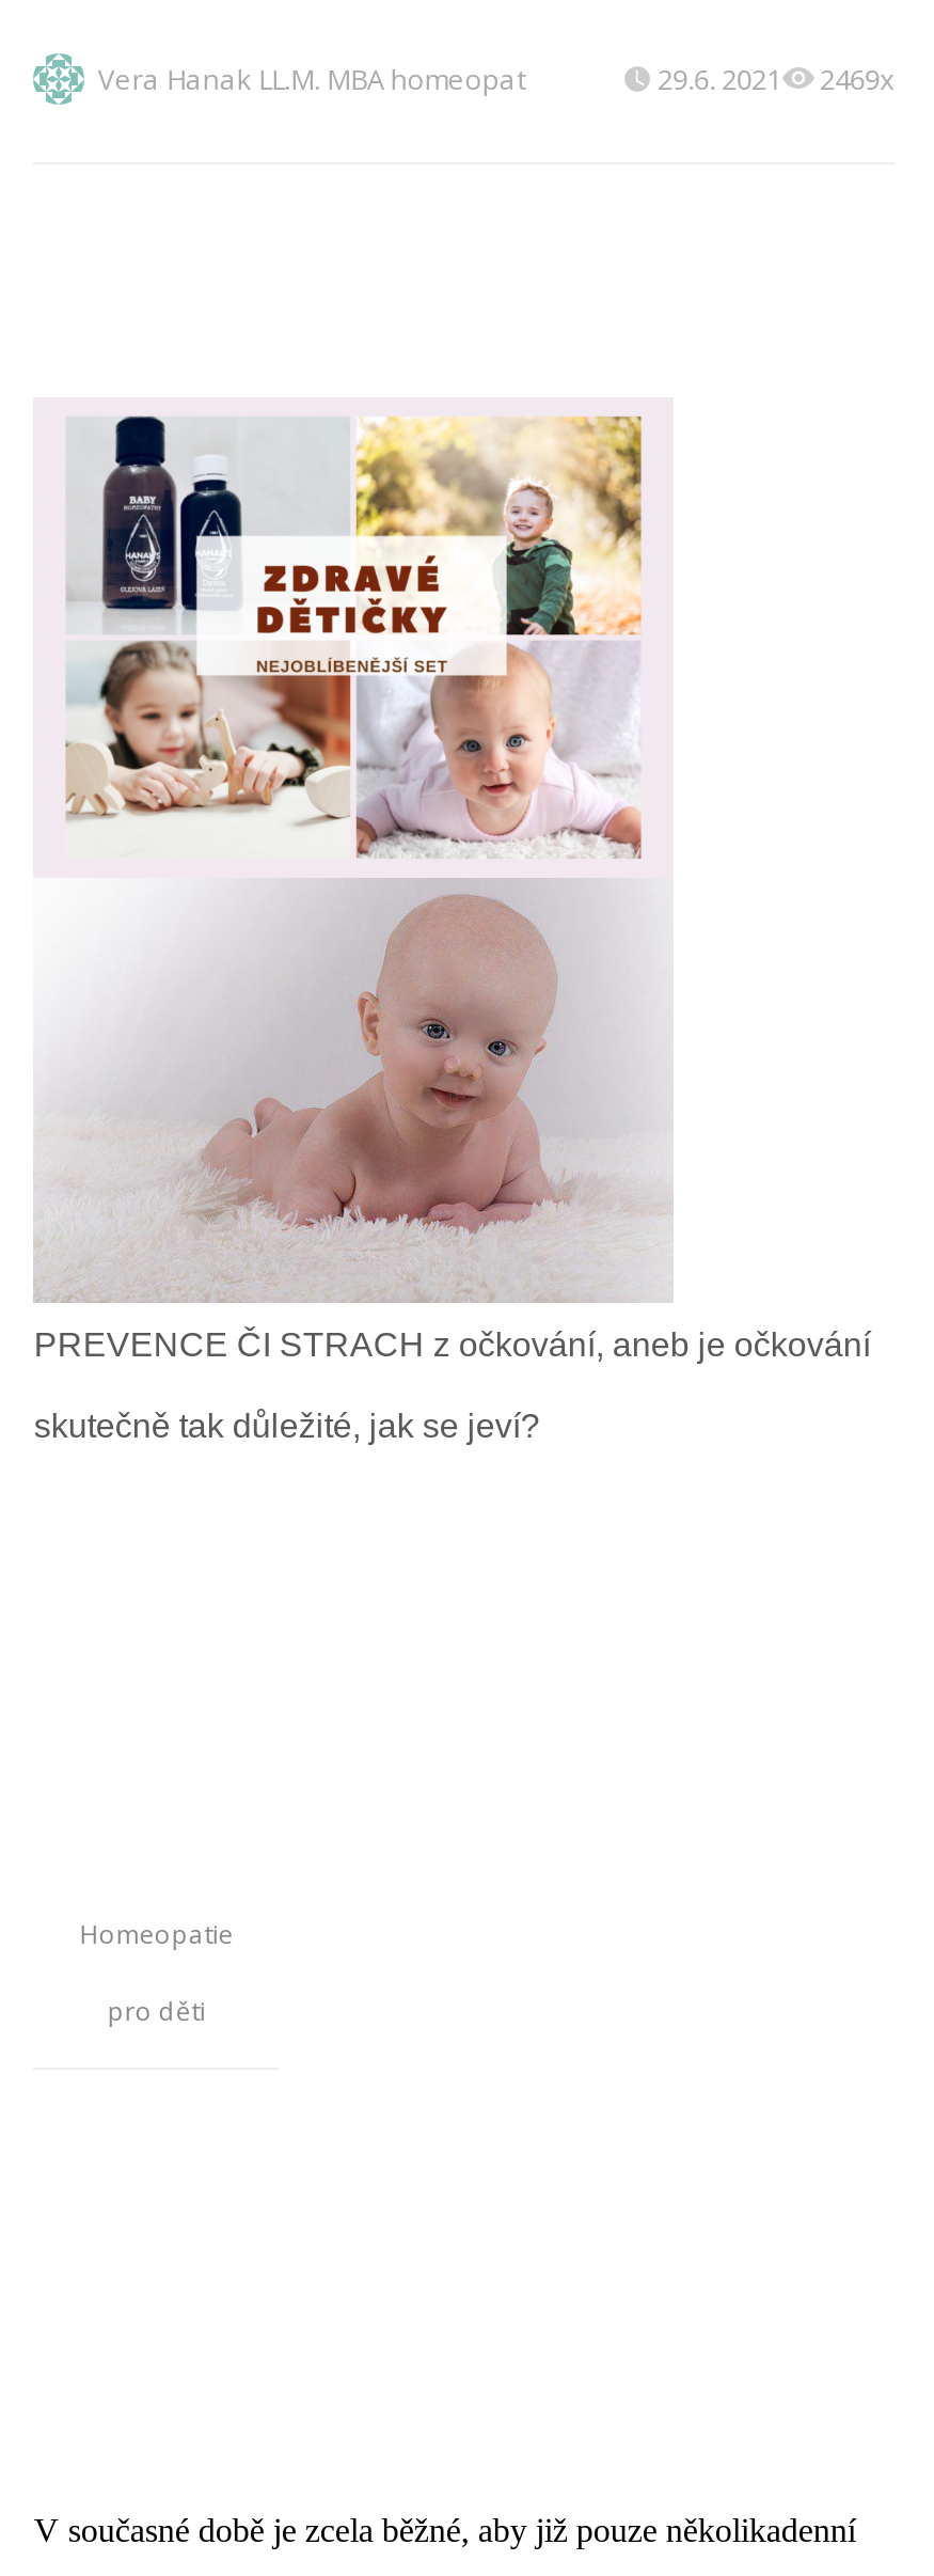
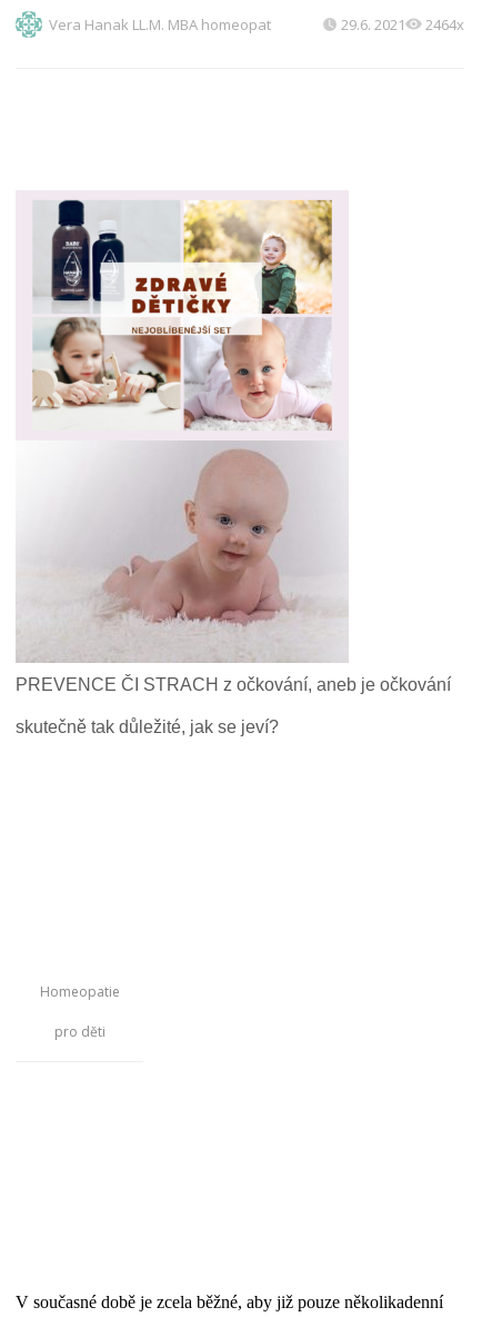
[658,59,895,98] 29.6. 2021 2469x -> [341,14,464,34] 29.6. 2021 2464x

